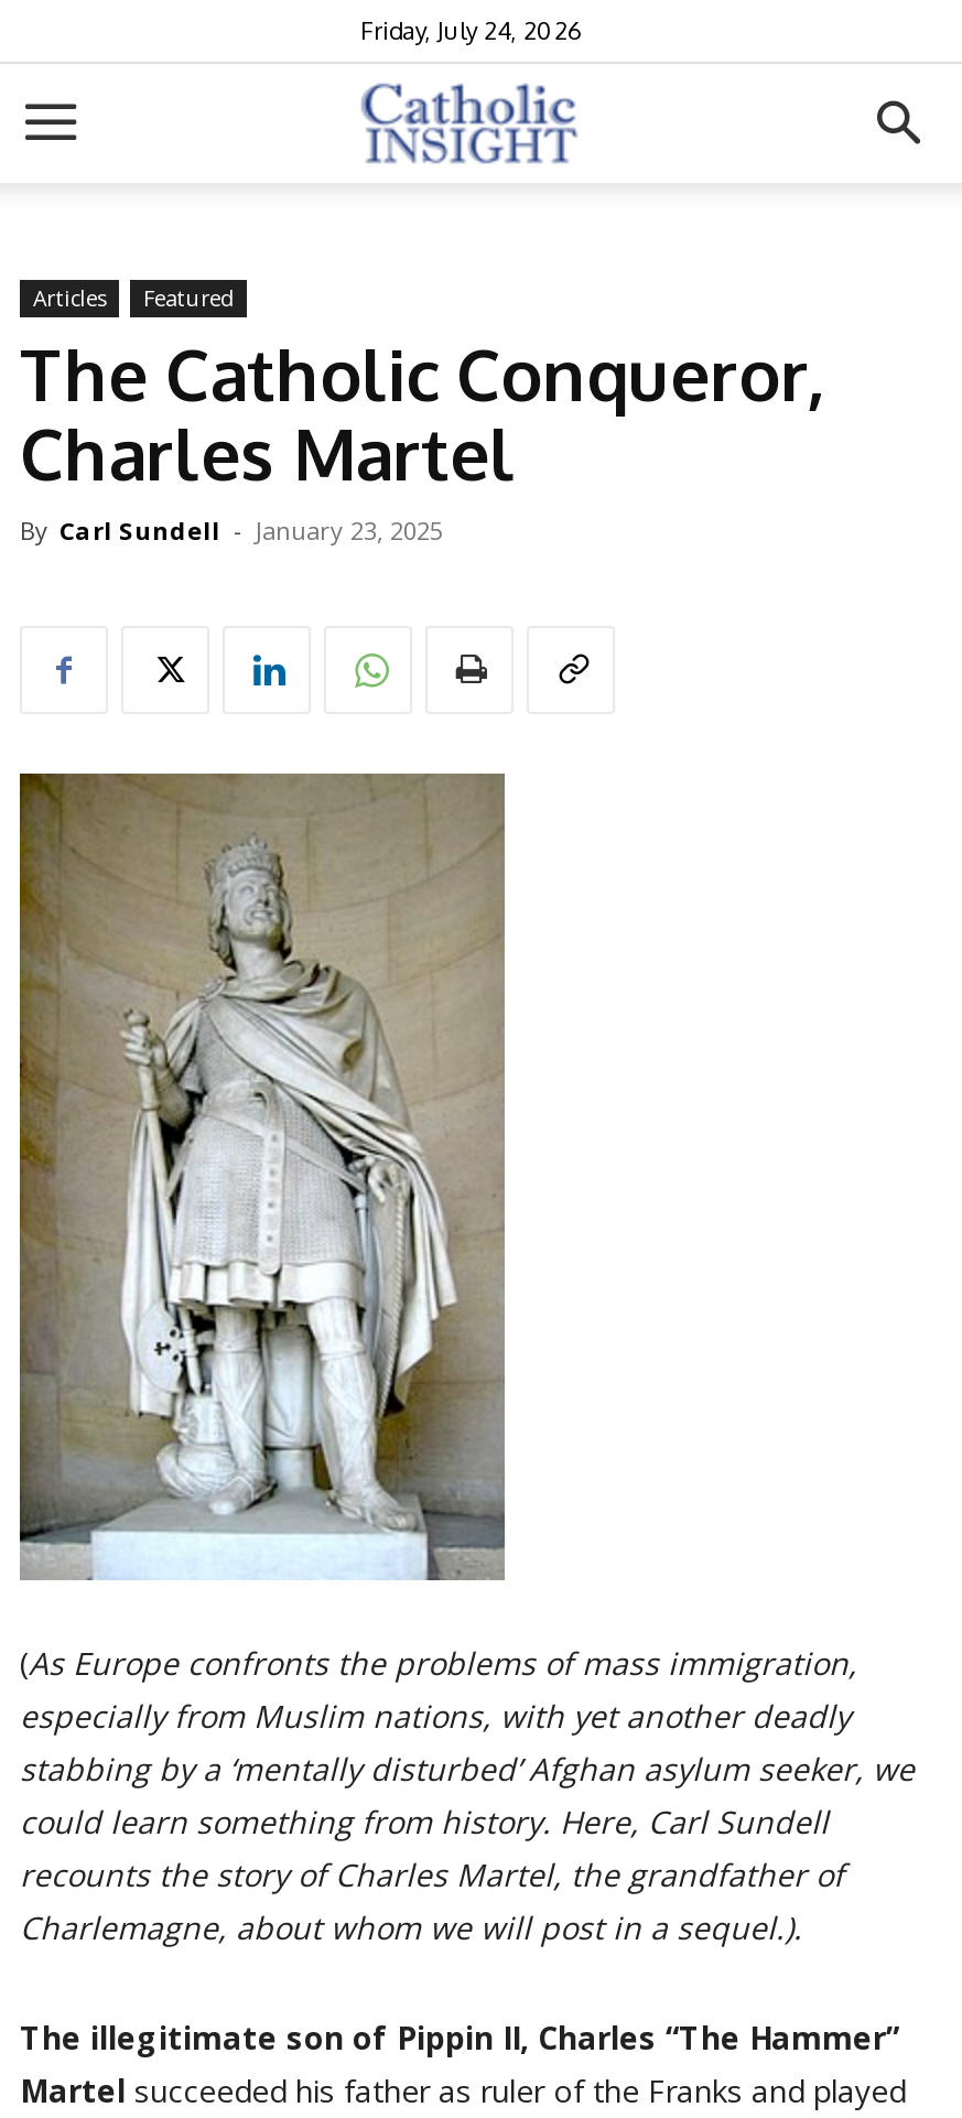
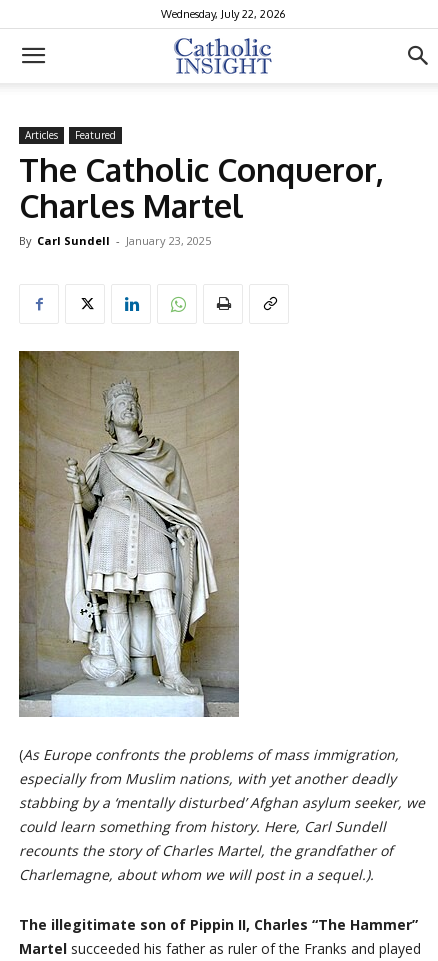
[360,15,579,46] Friday, July 24, 2026 -> [161,7,285,21] Wednesday, July 22, 2026

